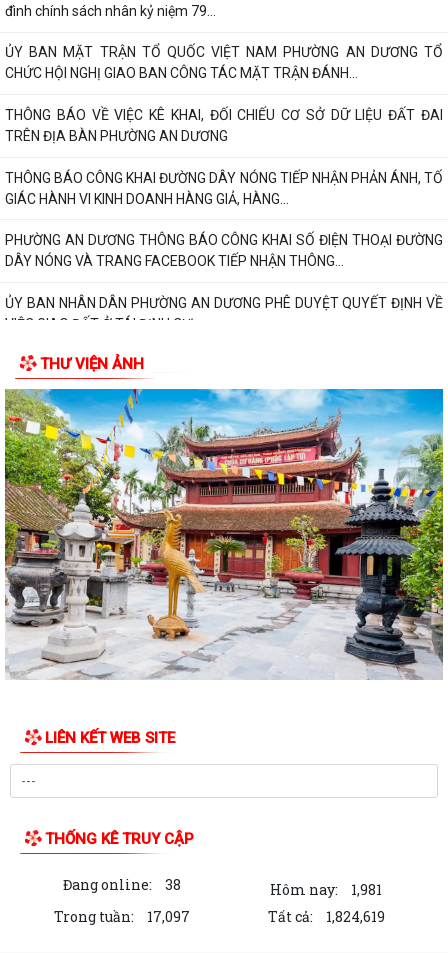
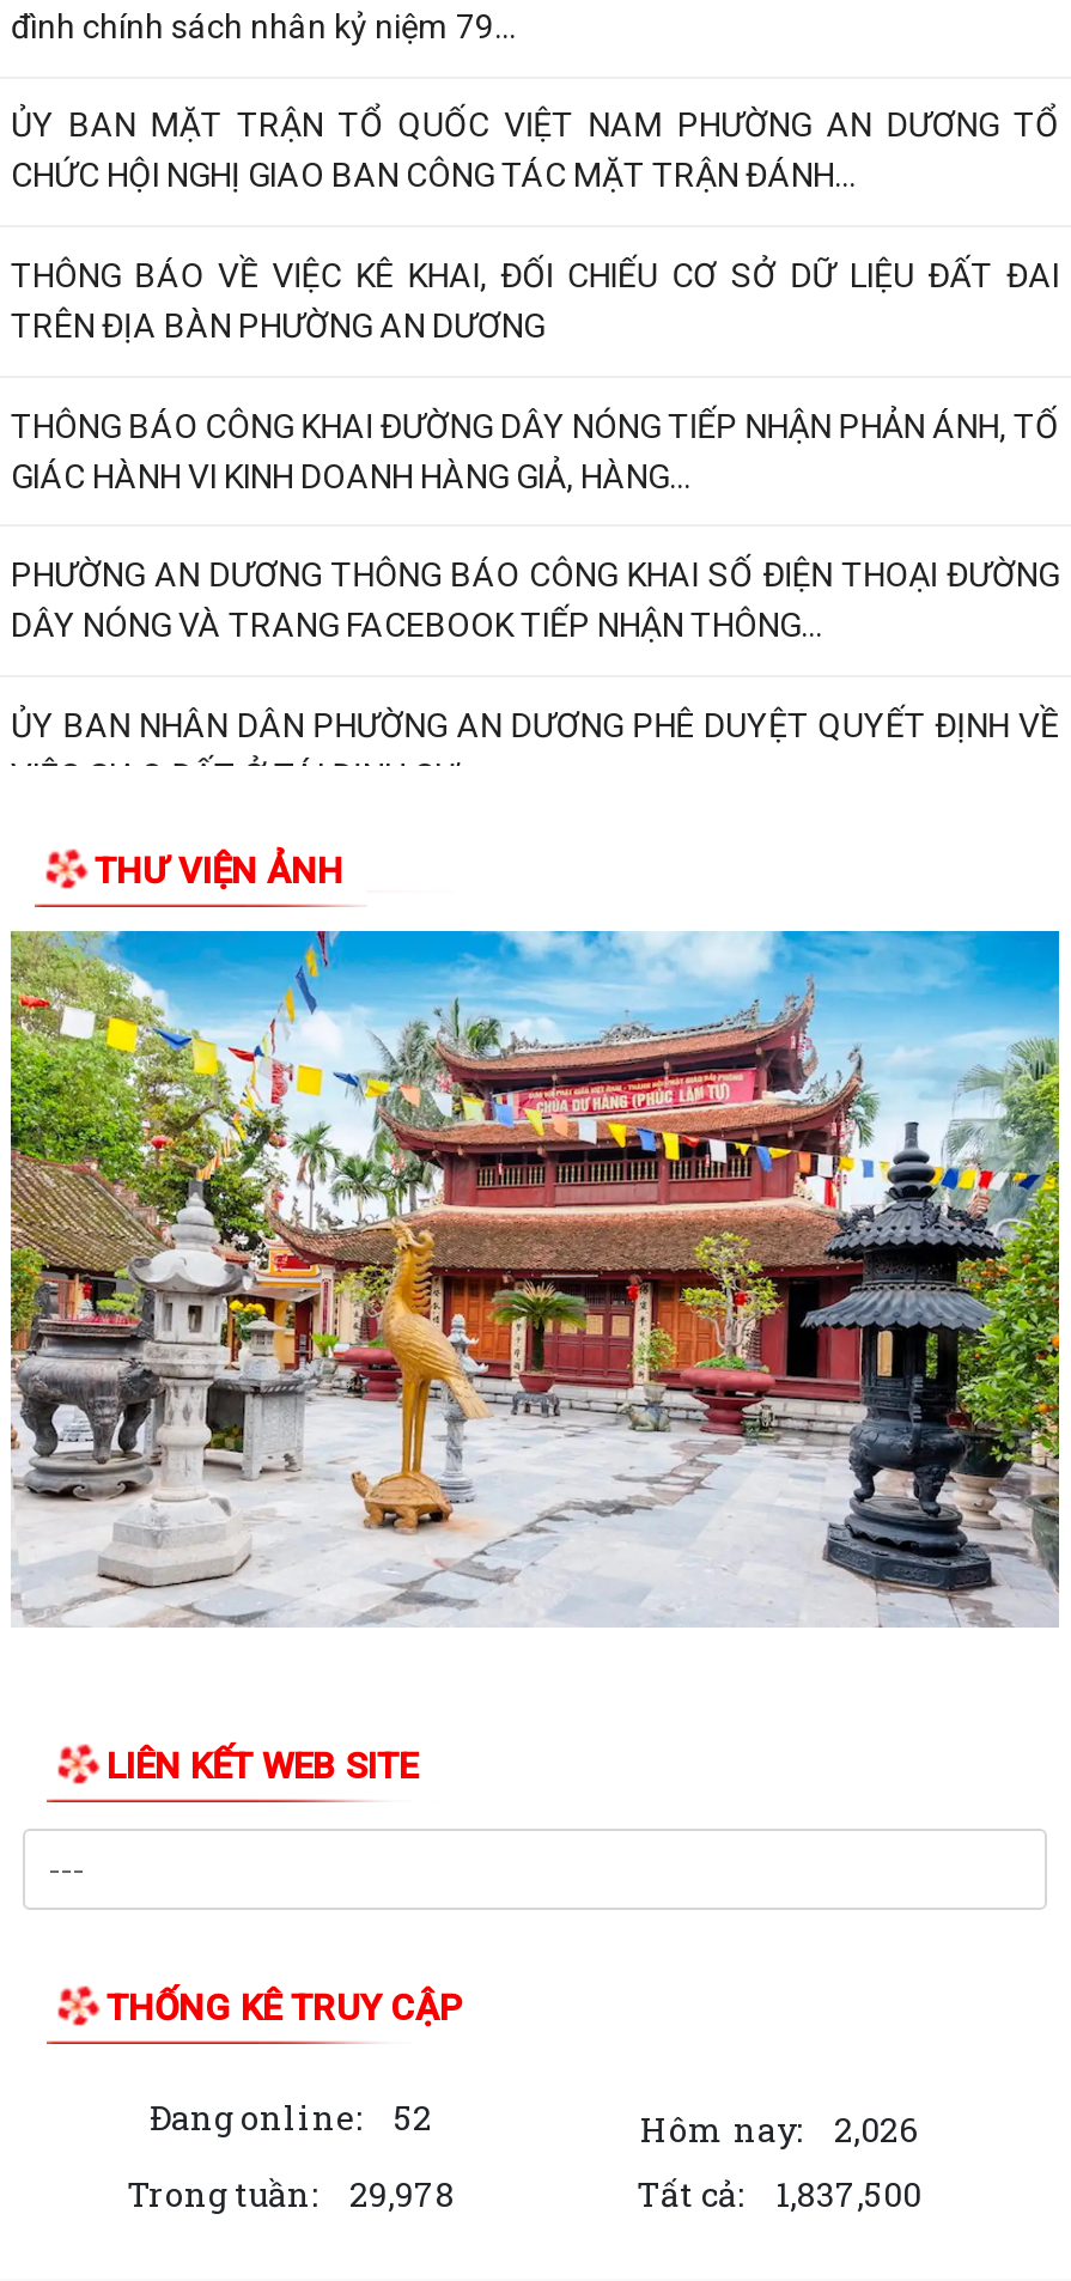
[63,875,181,894] Đang online: 38 -> [150,2095,432,2140] Đang online: 52
[270,880,382,899] Hôm nay: 1,981 -> [640,2107,918,2152] Hôm nay: 2,026
[54,907,190,926] Trong tuần: 17,097 -> [127,2171,455,2217] Trong tuần: 29,978
[267,907,384,926] Tất cả: 1,824,619 -> [637,2171,921,2217] Tất cả: 1,837,500

